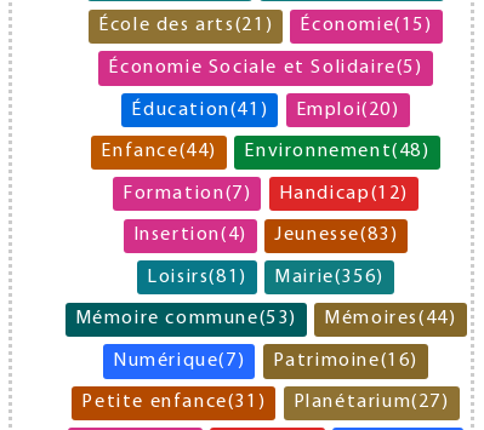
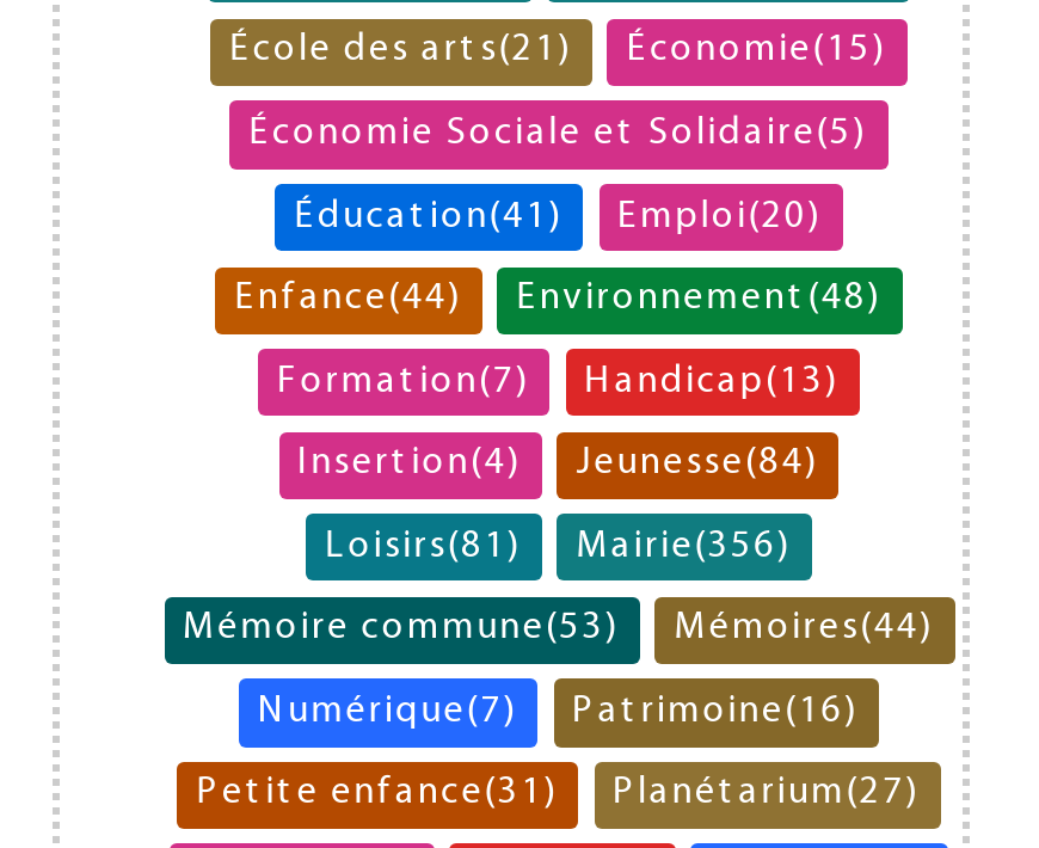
[123,184,409,203] Formation (7) Handicap (12) -> [277,362,841,401] Formation (7) Handicap (13)
[133,226,398,245] Insertion (4) Jeunesse (83) -> [298,445,820,483] Insertion (4) Jeunesse (84)

